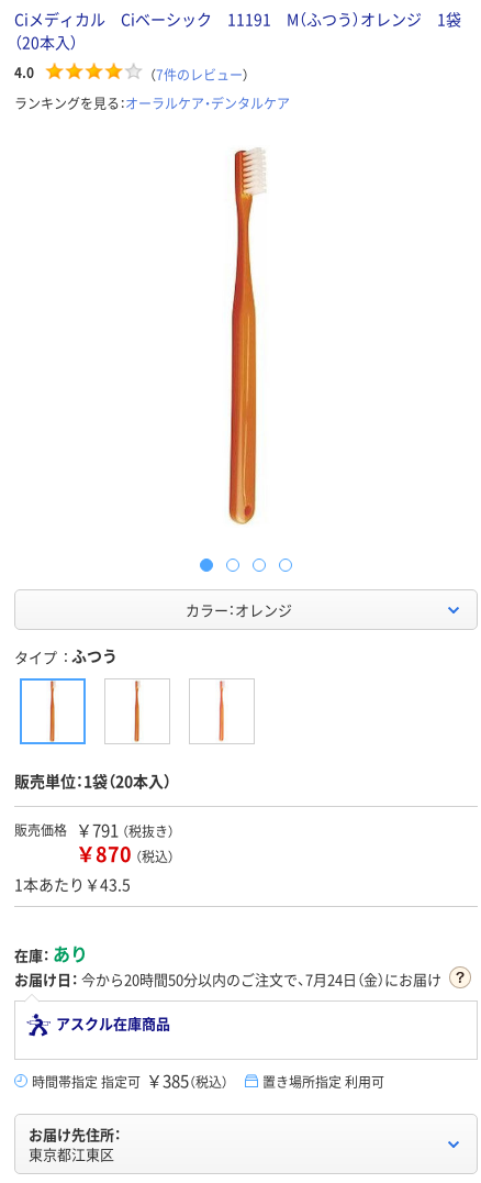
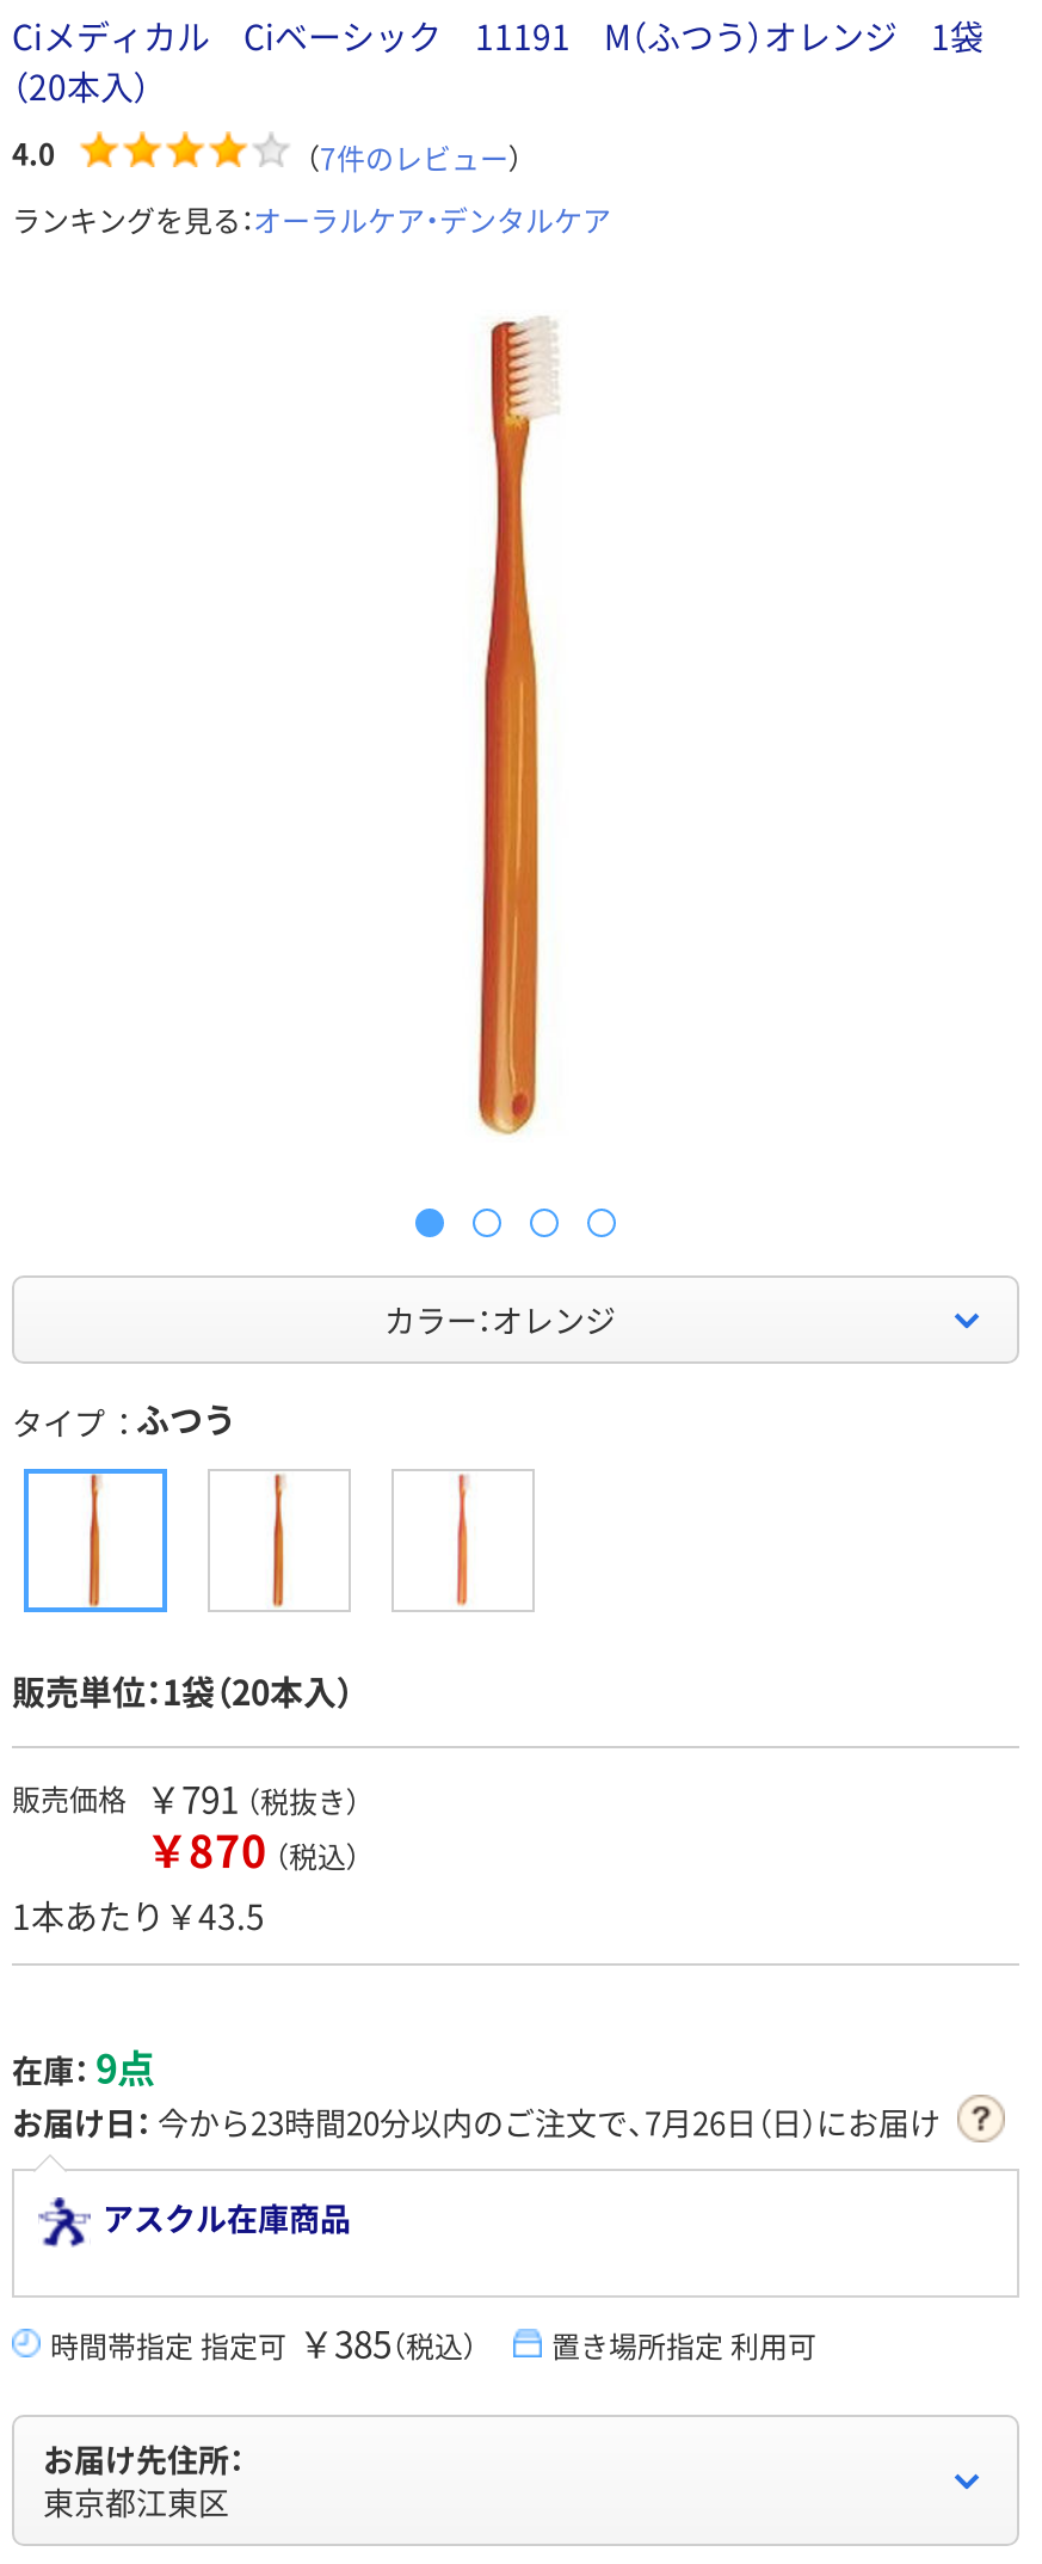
[14,940,88,967] 在庫：あり -> [12,2038,155,2095] 在庫：9点
[14,969,441,990] お届け日：今から20時間50分以内のご注文で、7月24日（金）にお届け -> [12,2100,941,2145] お届け日：今から23時間20分以内のご注文で、7月26日（日）にお届け

